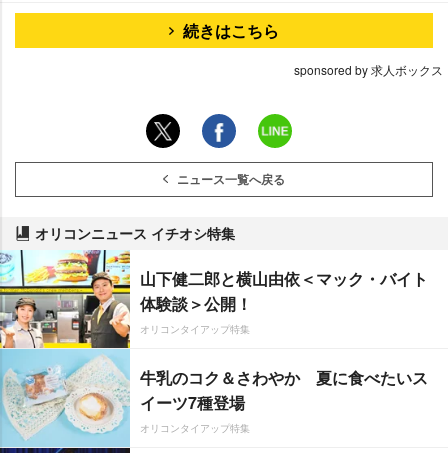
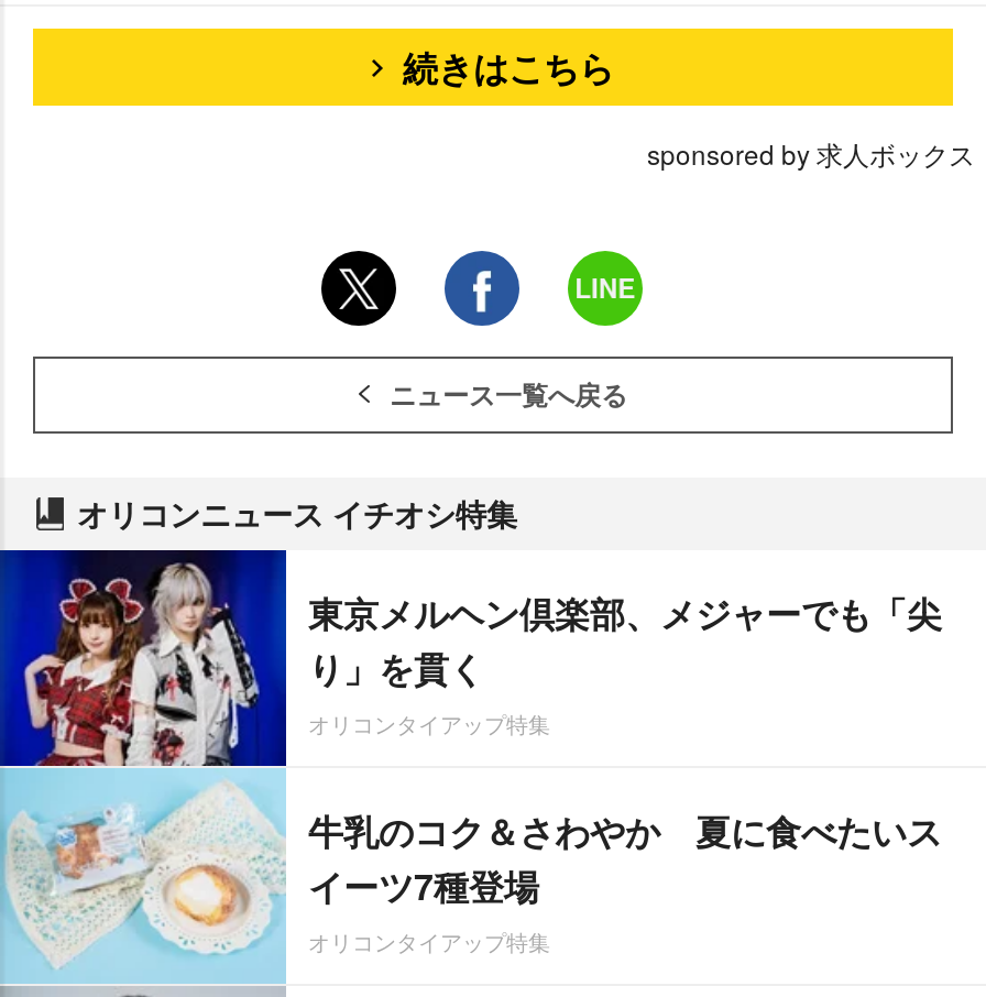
[3,249,428,349] [image] | 山下健二郎と横山由依＜マック・バイト | 体験談＞公開！ -> [7,548,942,768] [image] | 東京メルヘン倶楽部、メジャーでも「尖 | り」を貫く

